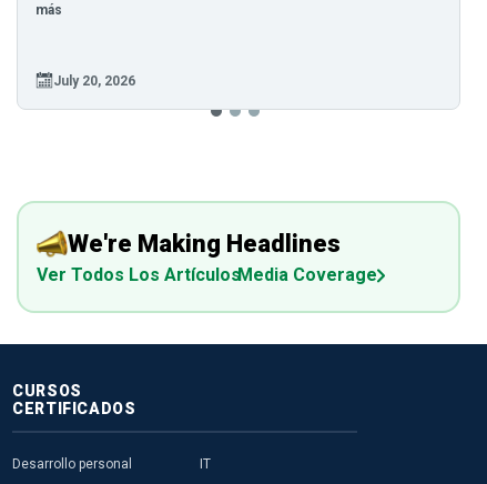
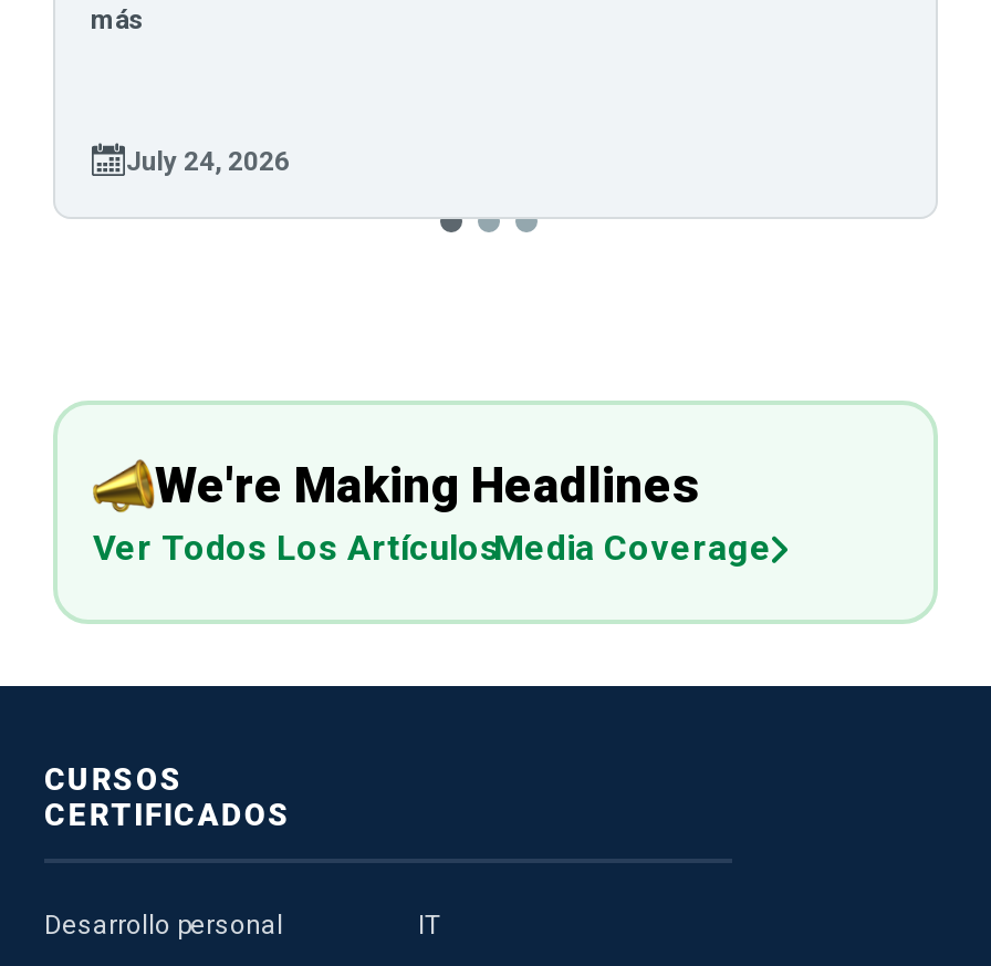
[53,73,135,89] July 20, 2026 -> [126,146,290,177] July 24, 2026

